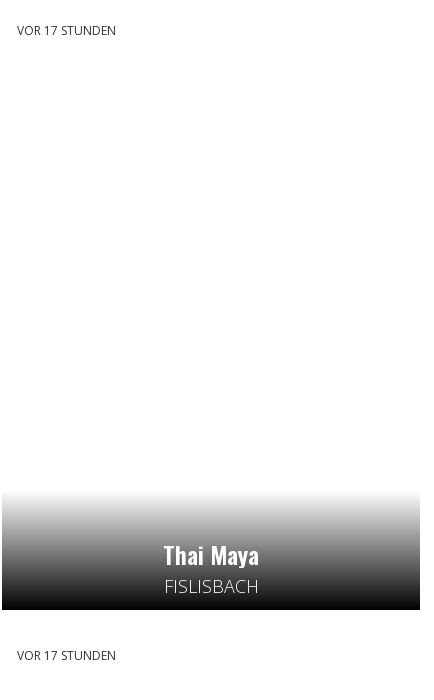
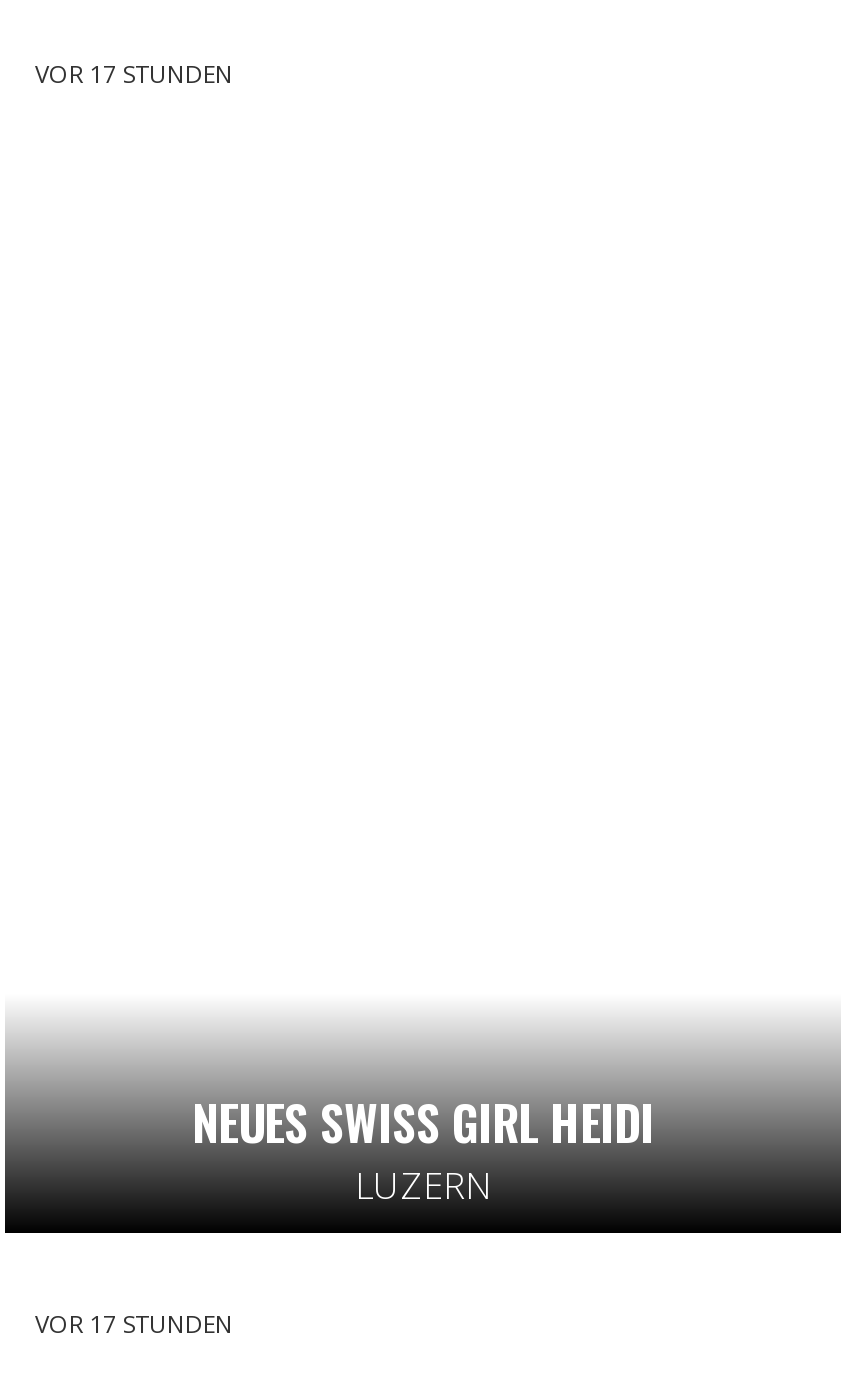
[163,536,259,598] Thai Maya | FISLISBACH -> [192,1085,654,1209] NEUES SWISS GIRL HEIDI | LUZERN

